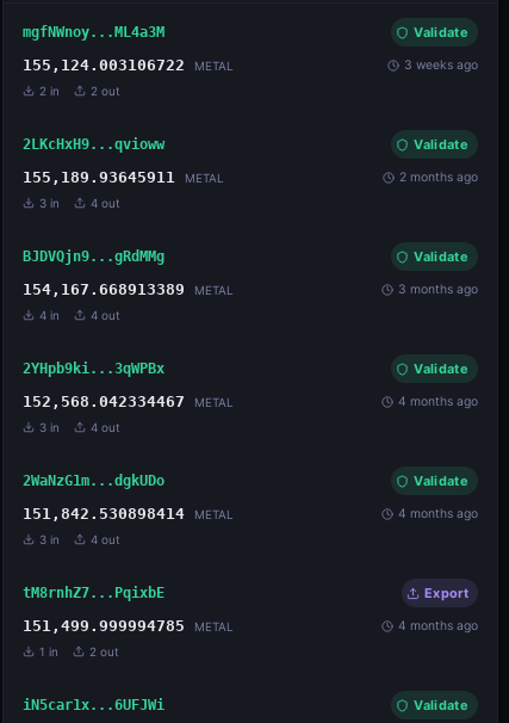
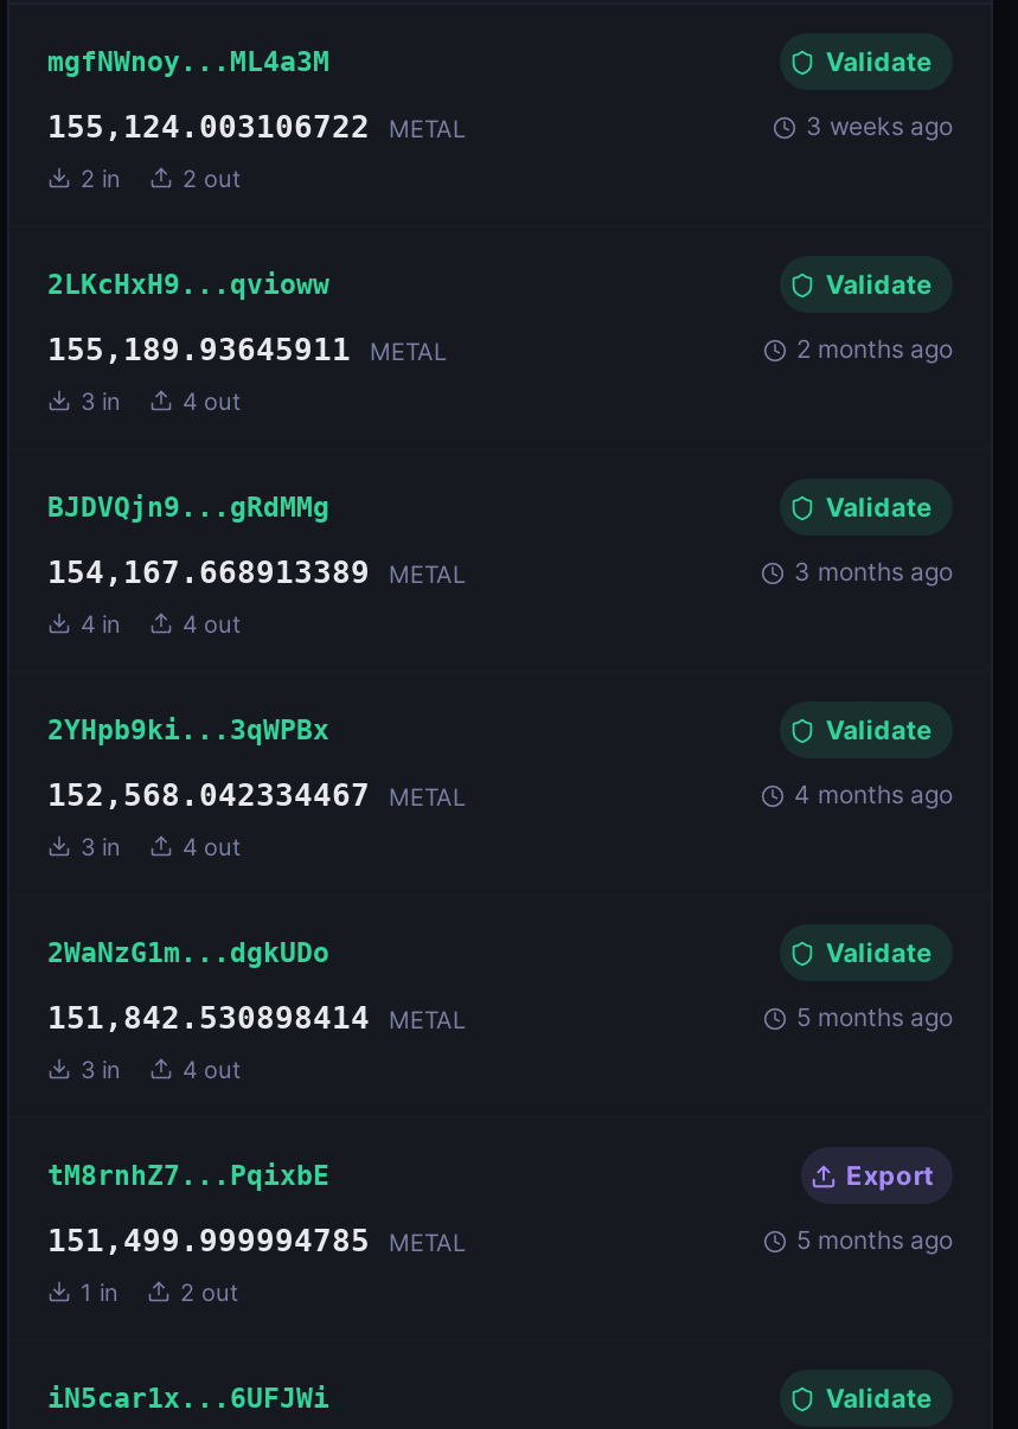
[398,506,478,521] 4 months ago -> [796,1003,953,1033] 5 months ago
[398,618,478,634] 4 months ago -> [796,1225,953,1256] 5 months ago

